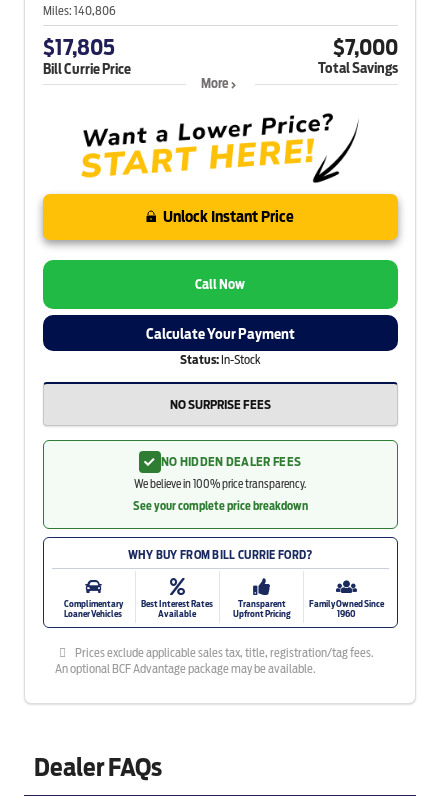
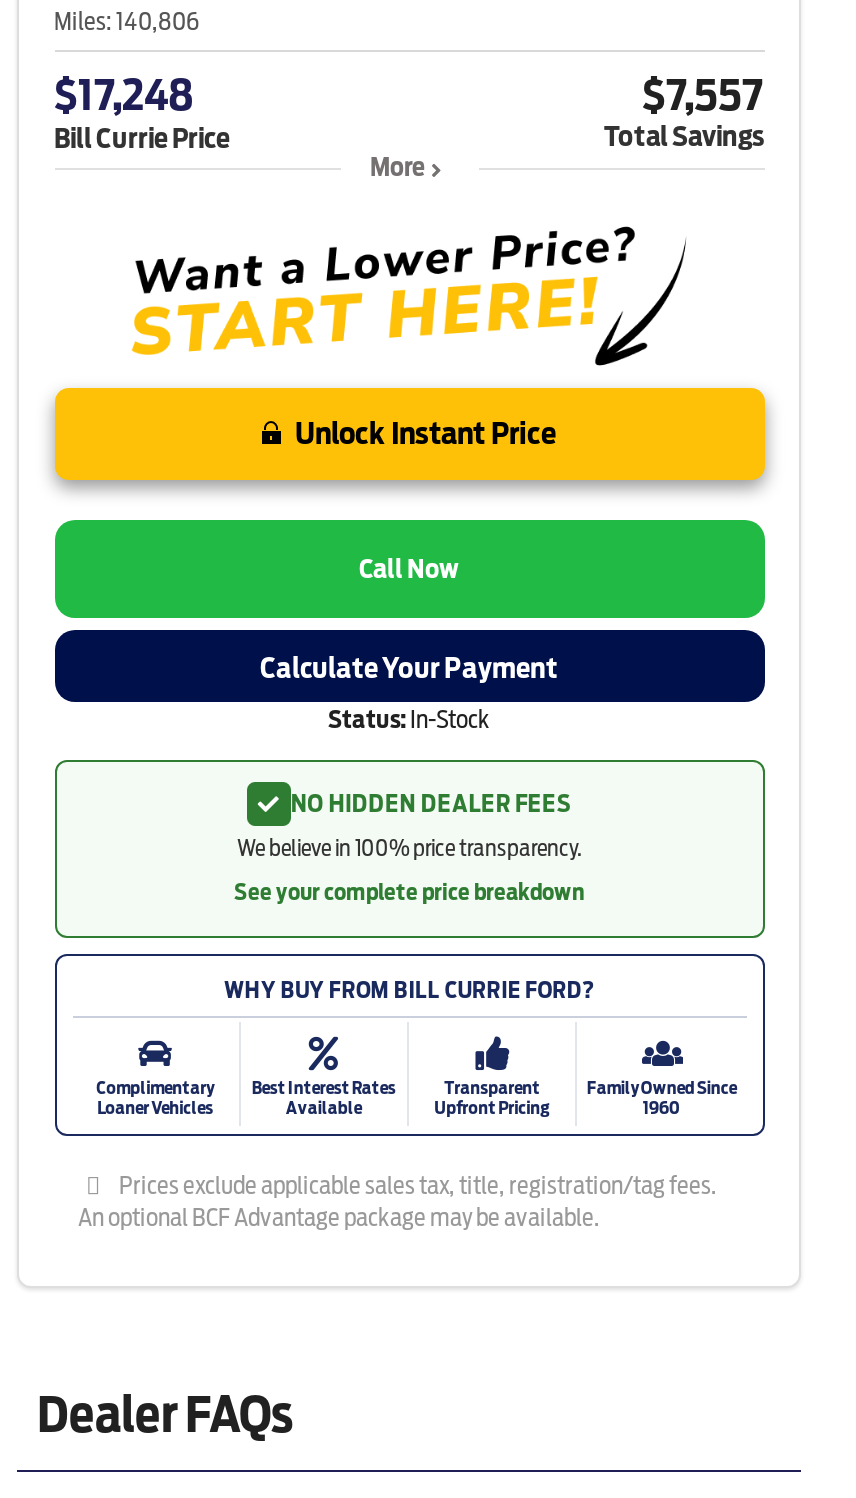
[42,35,114,60] $17,805 -> [54,71,194,121] $17,248
[332,35,397,60] $7,000 -> [642,71,764,121] $7,557
[169,397,270,412] NO SURPRISE FEES -> none

